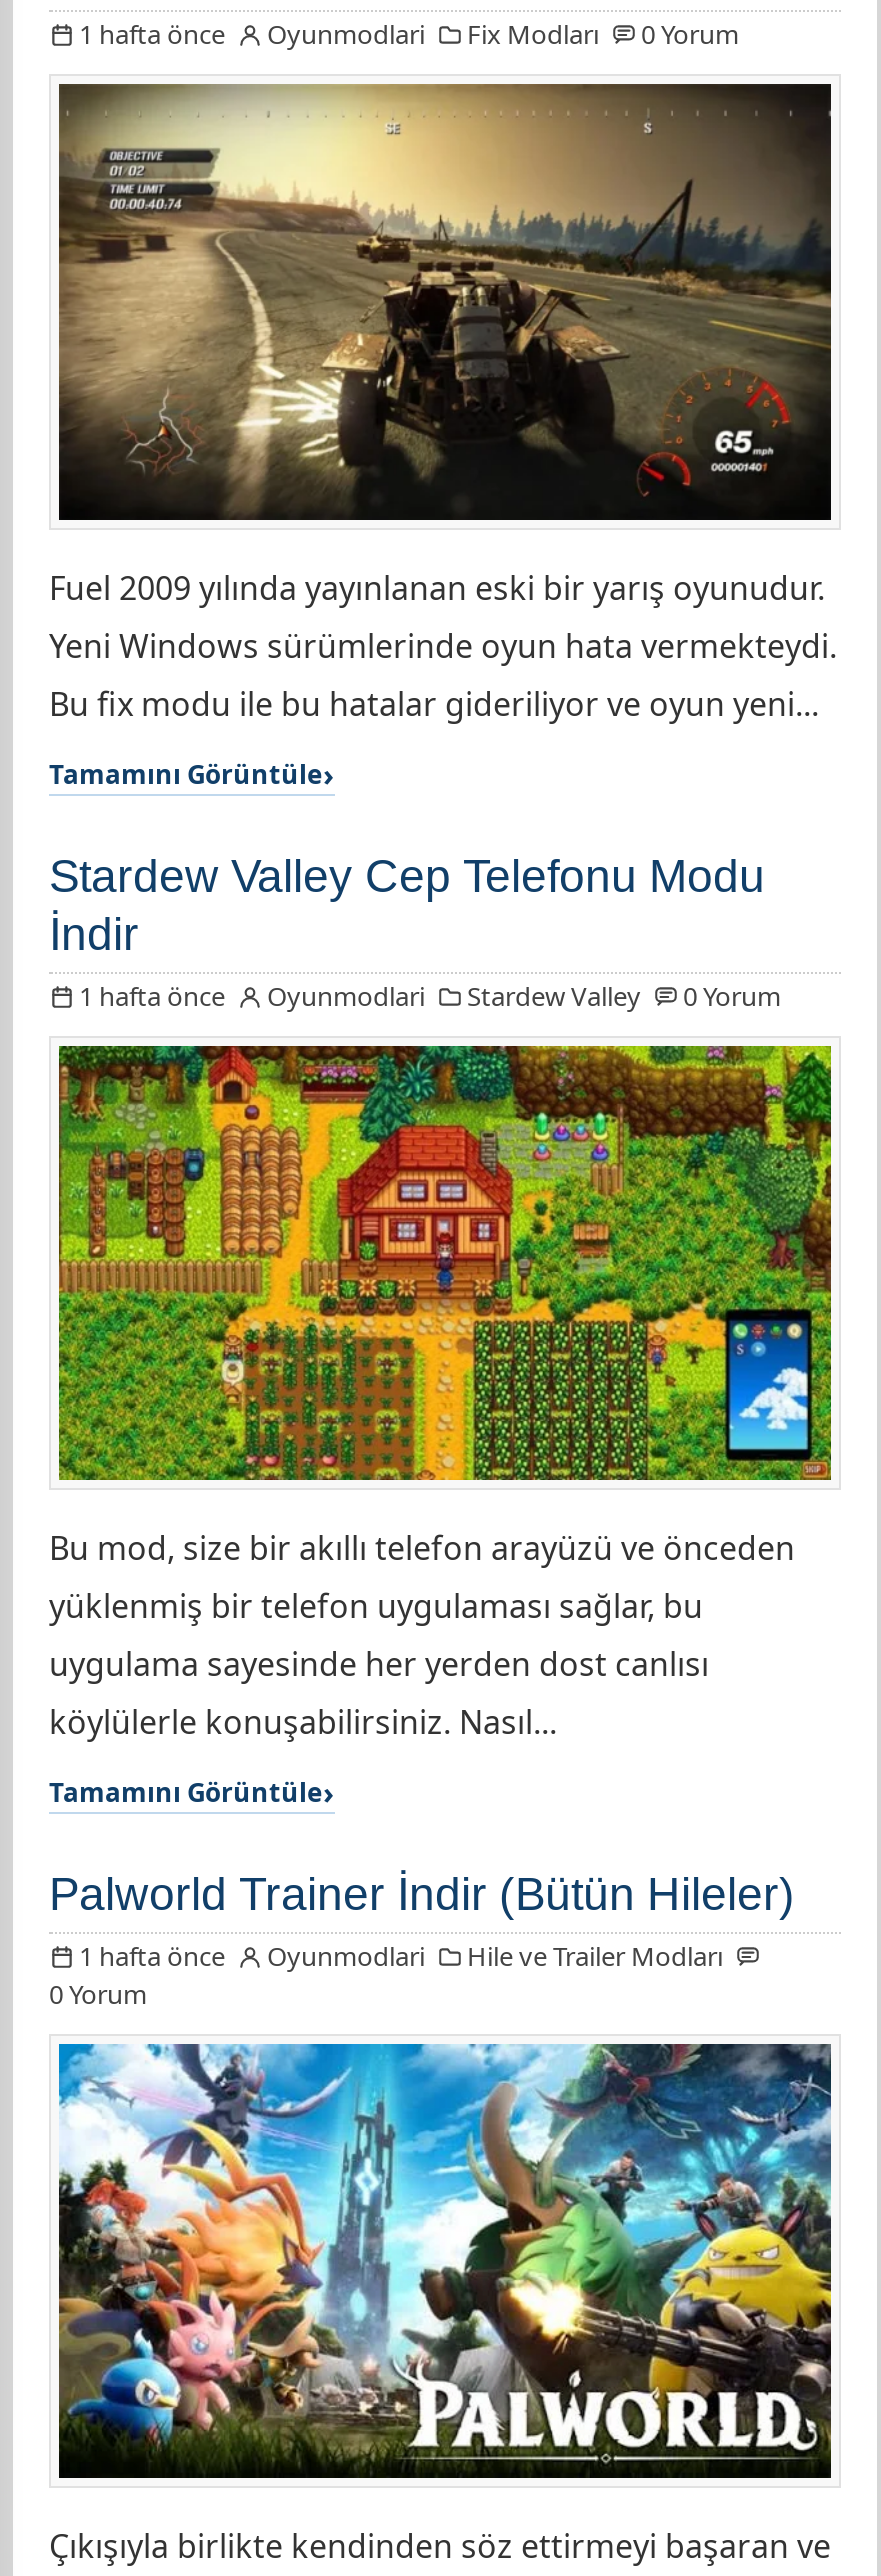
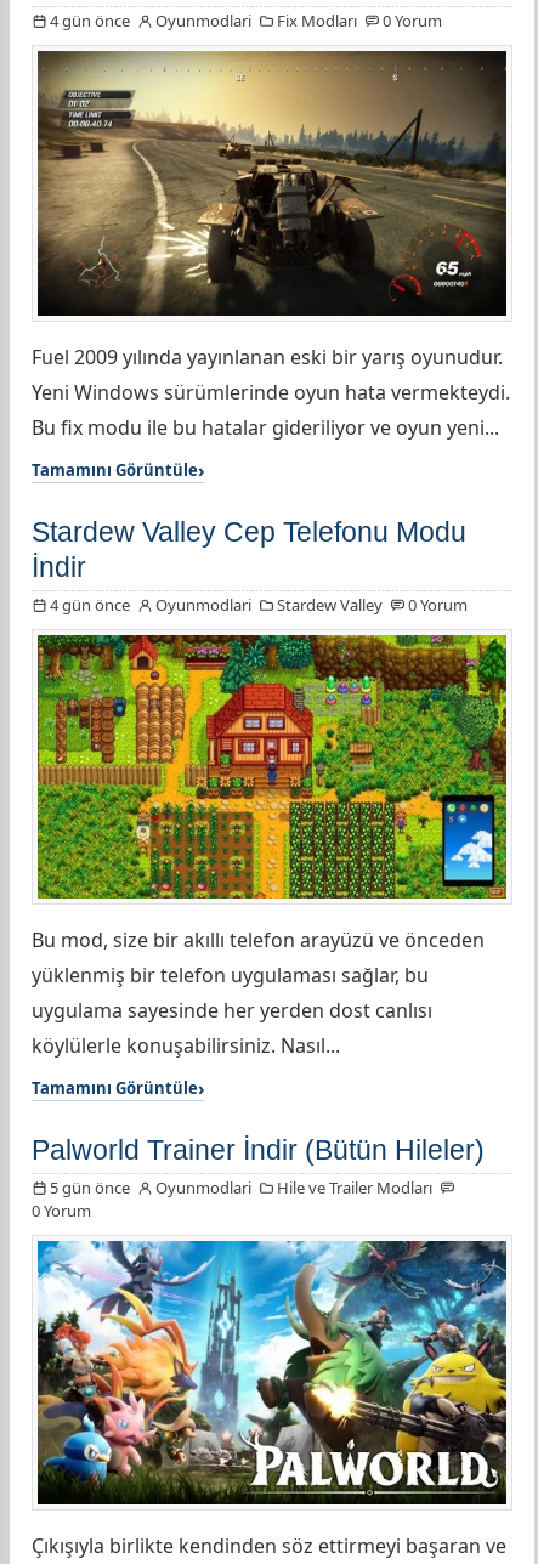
[79,15,739,51] 1 hafta önce Oyunmodlari Fix Modları 0 Yorum -> [50,9,442,31] 4 gün önce Oyunmodlari Fix Modları 0 Yorum
[79,977,781,1013] 1 hafta önce Oyunmodlari Stardew Valley 0 Yorum -> [50,593,468,615] 4 gün önce Oyunmodlari Stardew Valley 0 Yorum
[79,1937,723,1973] 1 hafta önce Oyunmodlari Hile ve Trailer Modları -> [50,1176,432,1198] 5 gün önce Oyunmodlari Hile ve Trailer Modları

